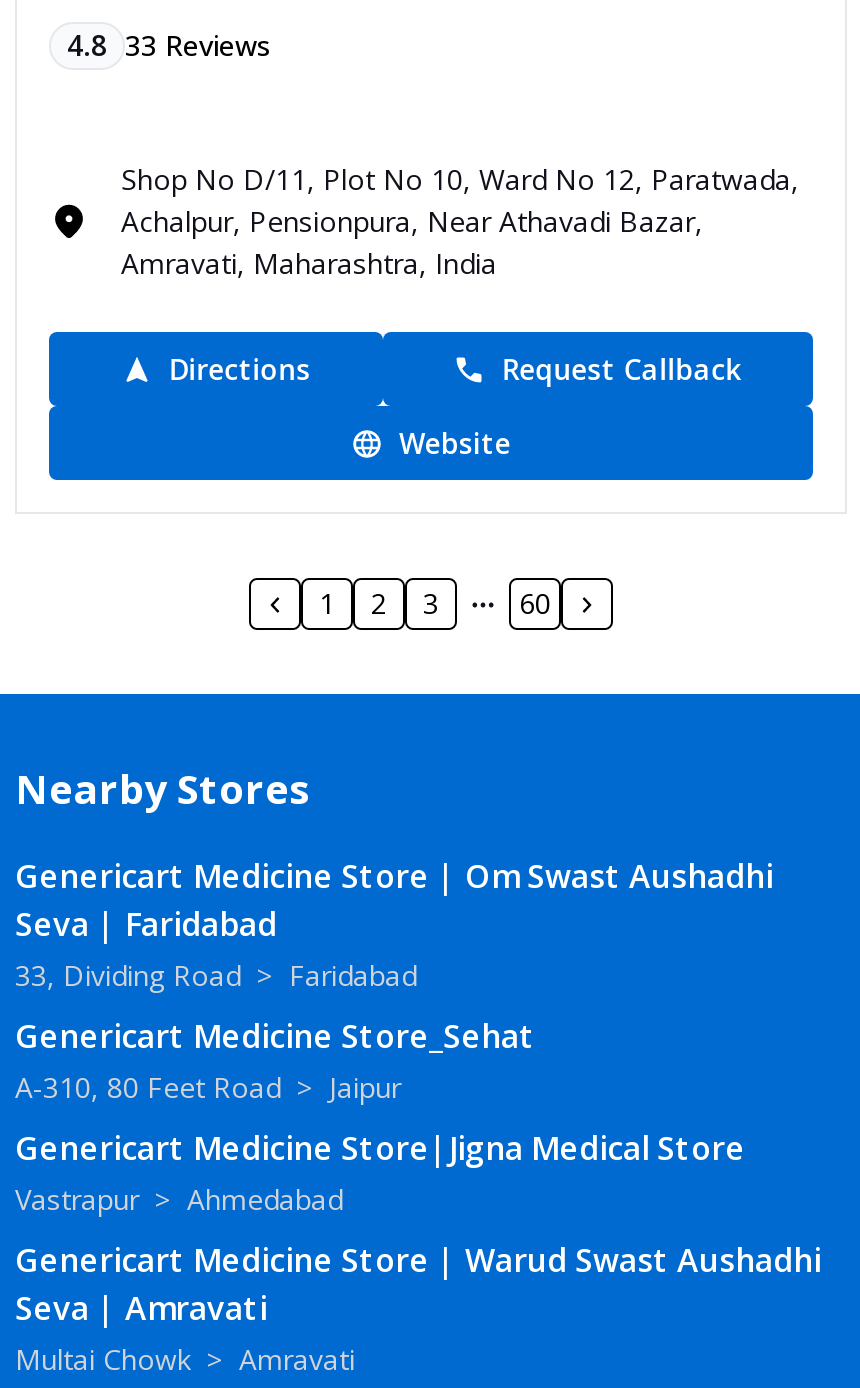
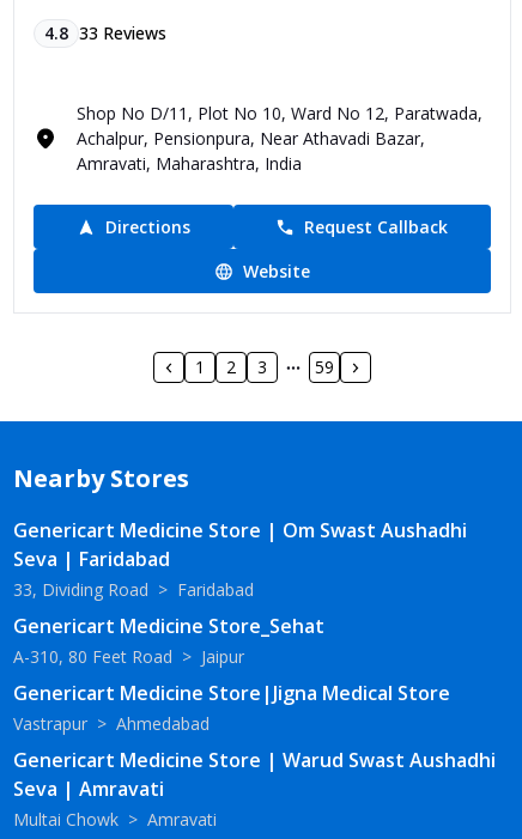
[519,585,551,623] 60 -> [315,356,334,379] 59

